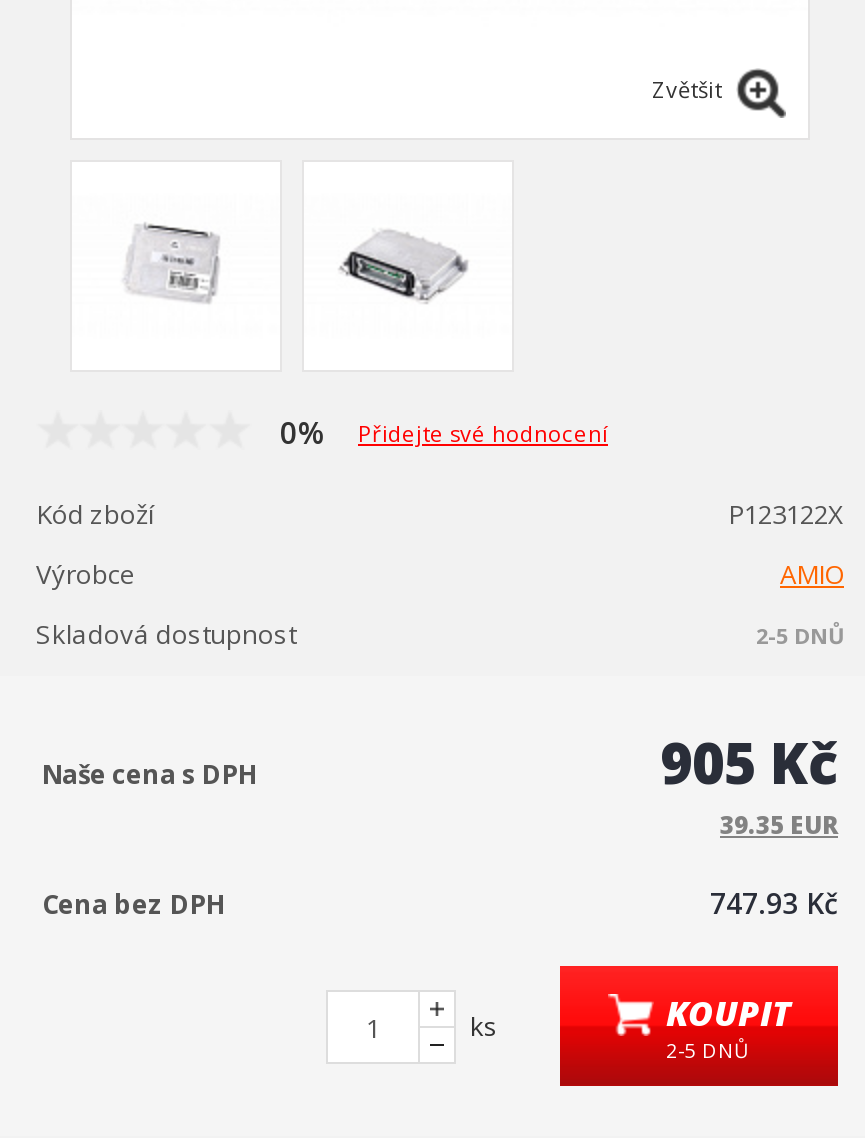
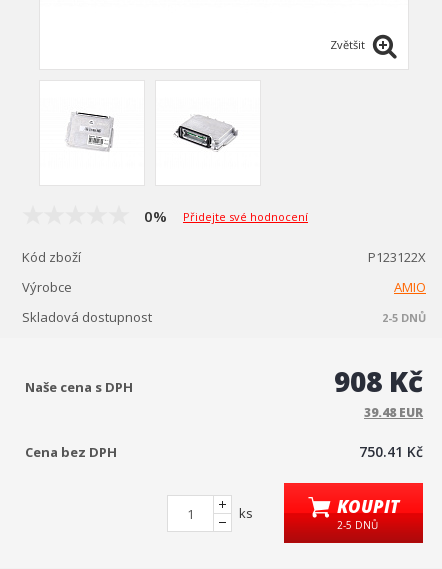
[660,724,838,800] 905 Kč -> [334,362,423,400] 908 Kč
[720,808,838,842] 39.35 EUR -> [364,404,423,421] 39.48 EUR
[710,884,838,922] 747.93 Kč -> [359,442,423,461] 750.41 Kč

